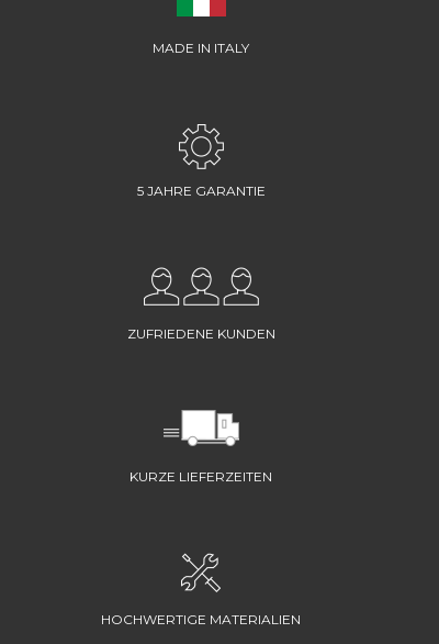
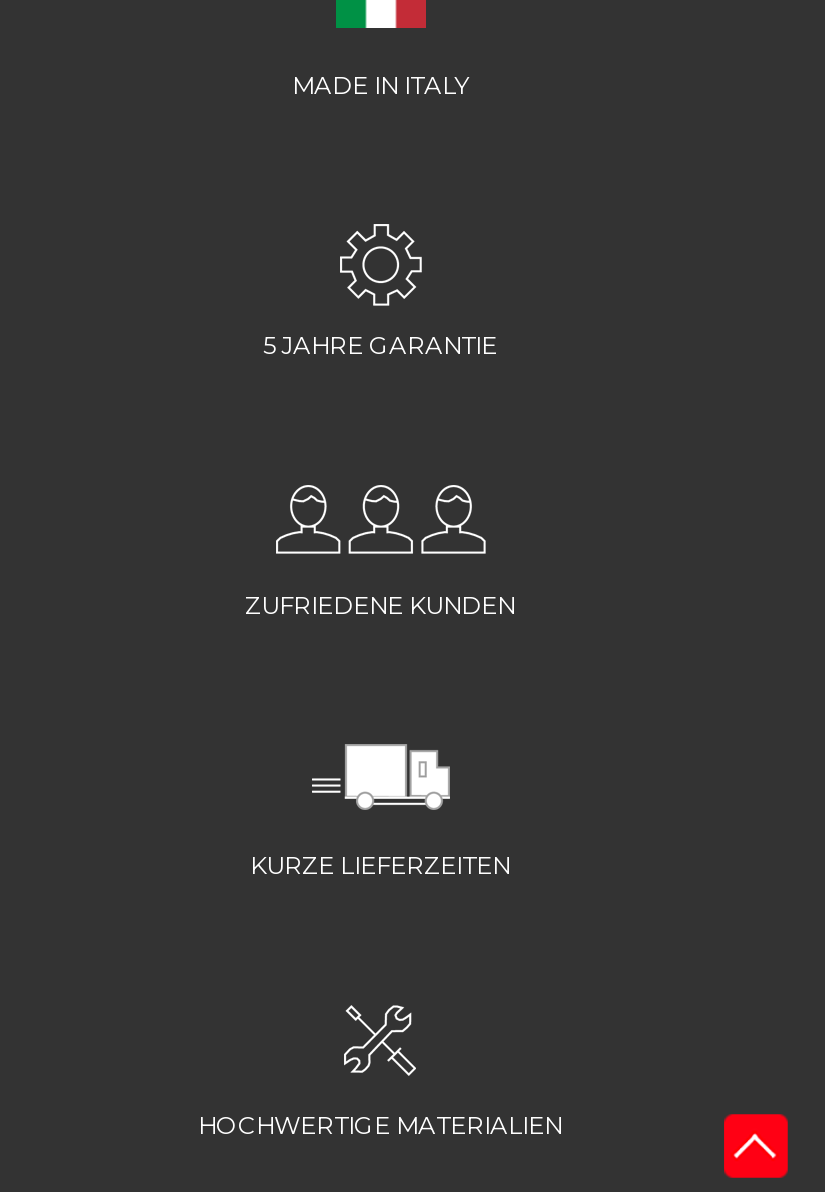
none -> [722,1112,790,1180] [image]

